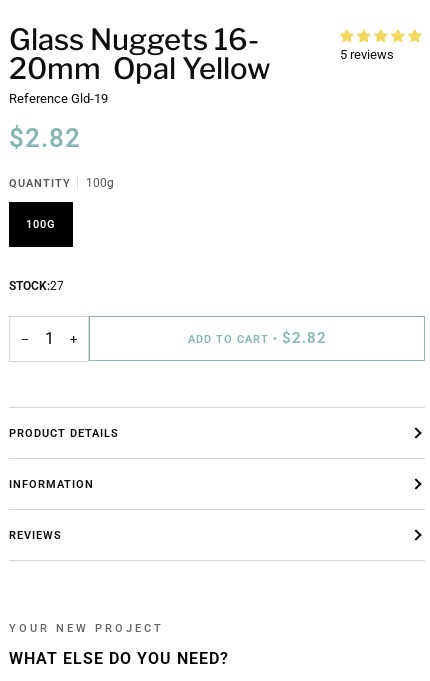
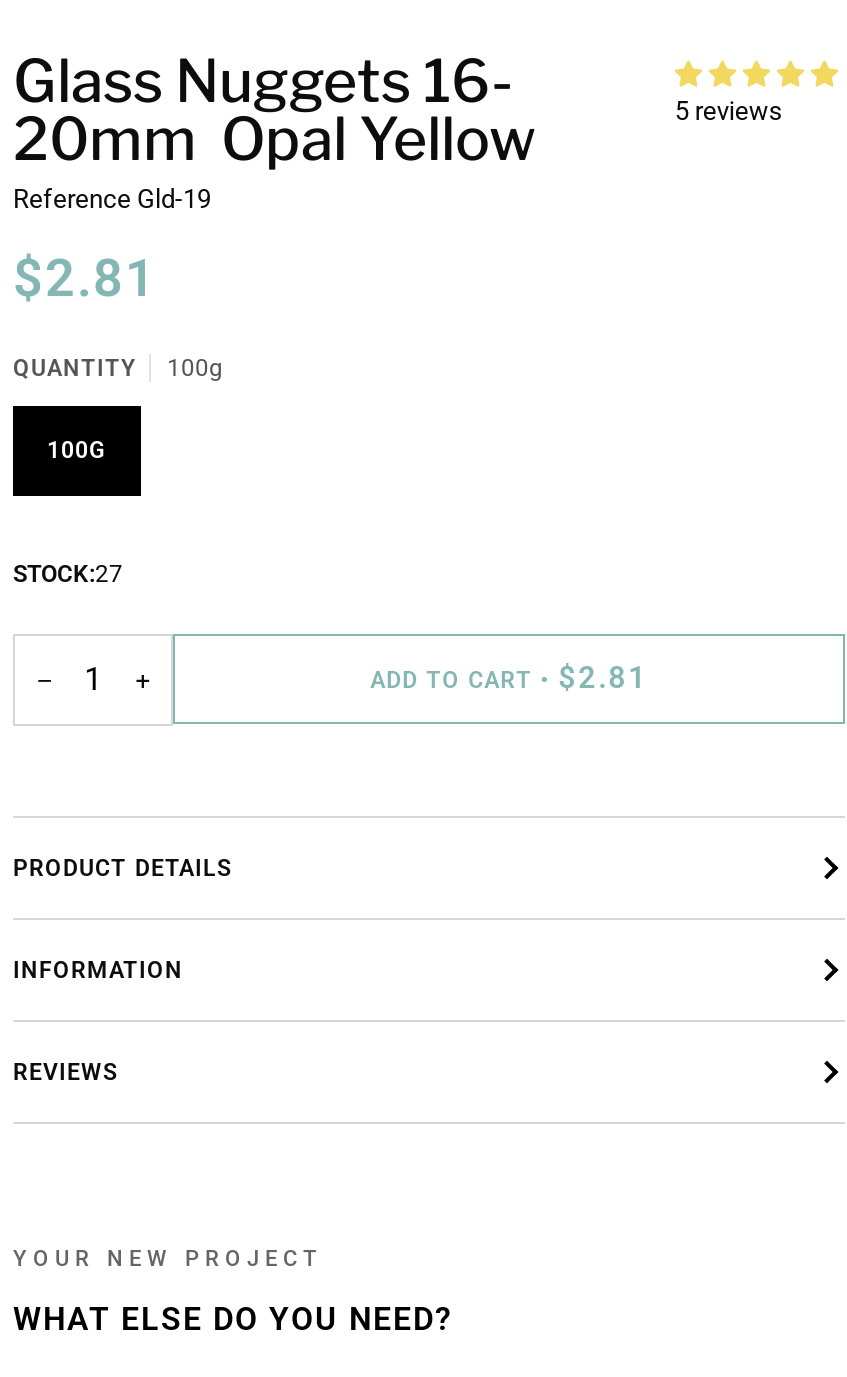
[9,123,81,153] $2.82 -> [13,248,157,308] $2.81
[188,329,327,347] ADD TO CART • $2.82 -> [370,660,648,696] ADD TO CART • $2.81

